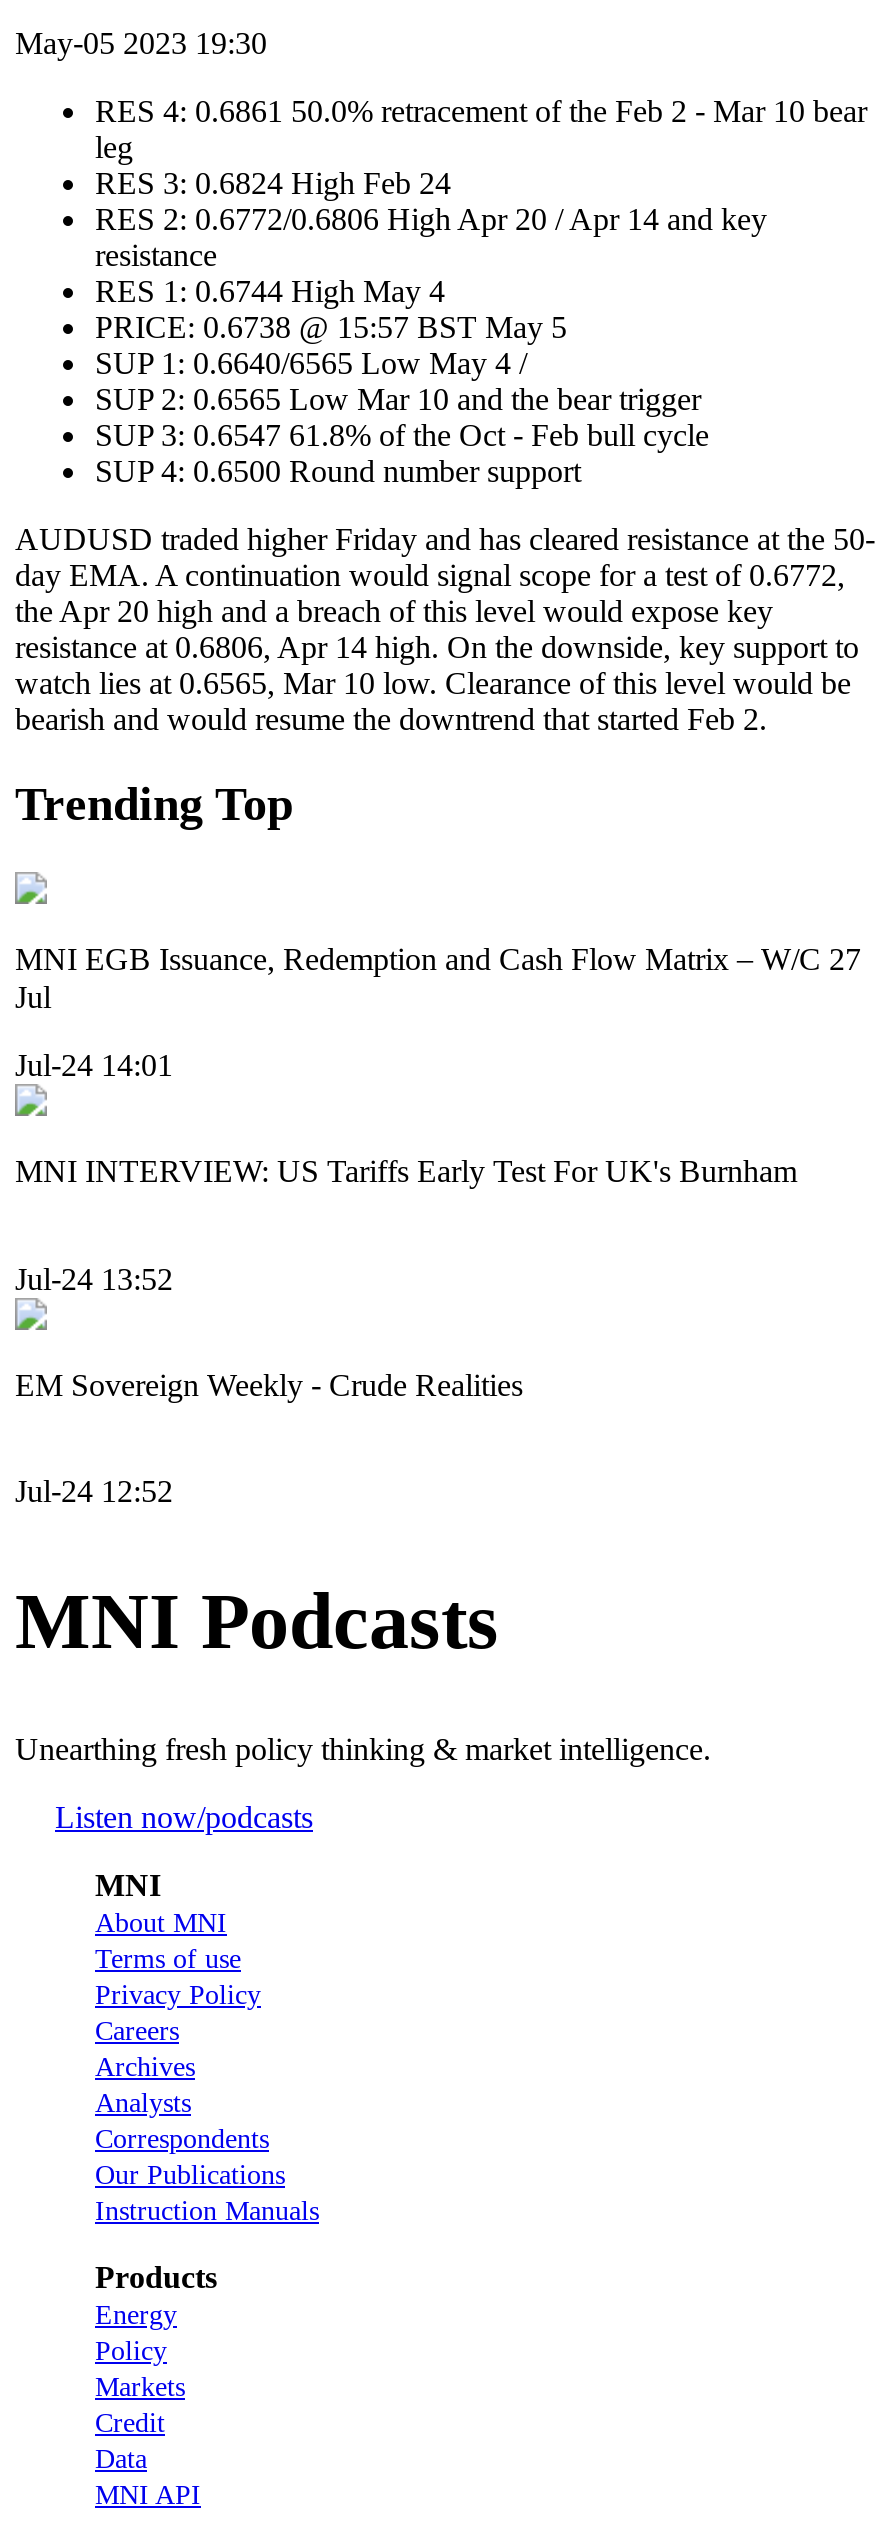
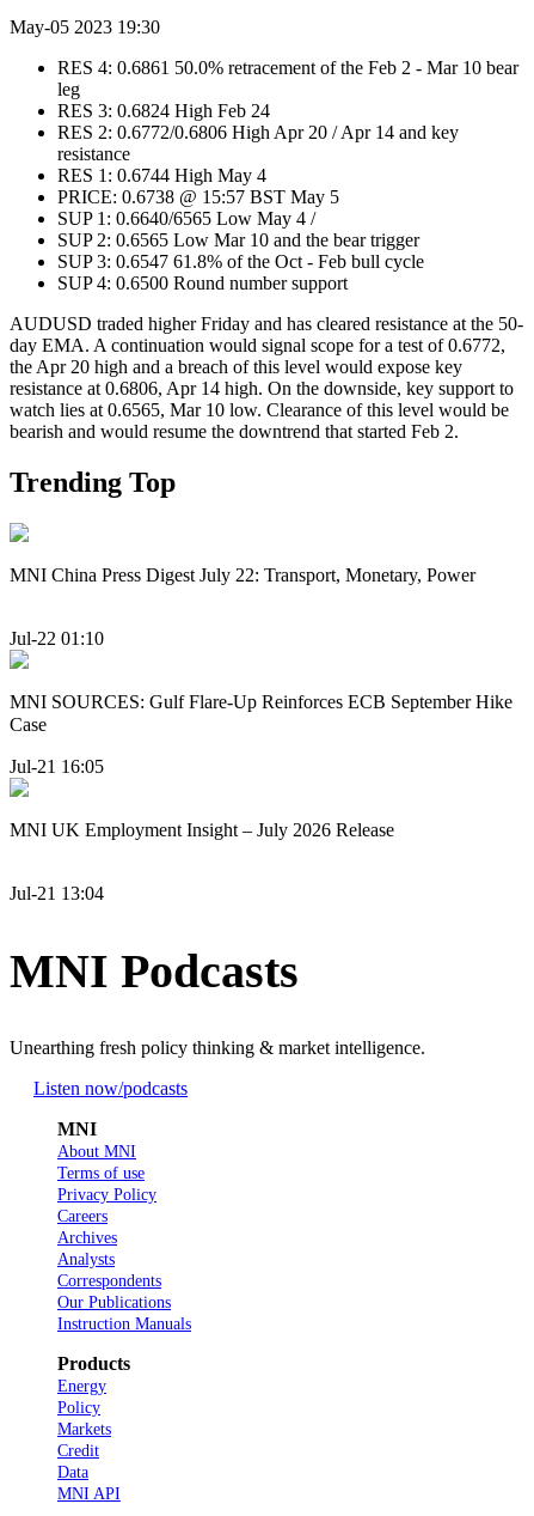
[15,942,861,1014] MNI EGB Issuance, Redemption and Cash Flow Matrix – W/C 27 | Jul -> [10,565,475,585] MNI China Press Digest July 22: Transport, Monetary, Power
[15,1048,173,1082] Jul-24 14:01 -> [10,628,104,649] Jul-22 01:10
[15,1154,797,1188] MNI INTERVIEW: US Tariffs Early Test For UK's Burnham -> [10,692,512,735] MNI SOURCES: Gulf Flare-Up Reinforces ECB September Hike | Case
[15,1261,173,1295] Jul-24 13:52 -> [10,756,104,776] Jul-21 16:05
[15,1367,523,1401] EM Sovereign Weekly - Crude Realities -> [10,819,394,839] MNI UK Employment Insight – July 2026 Release
[15,1474,173,1508] Jul-24 12:52 -> [10,883,104,903] Jul-21 13:04

